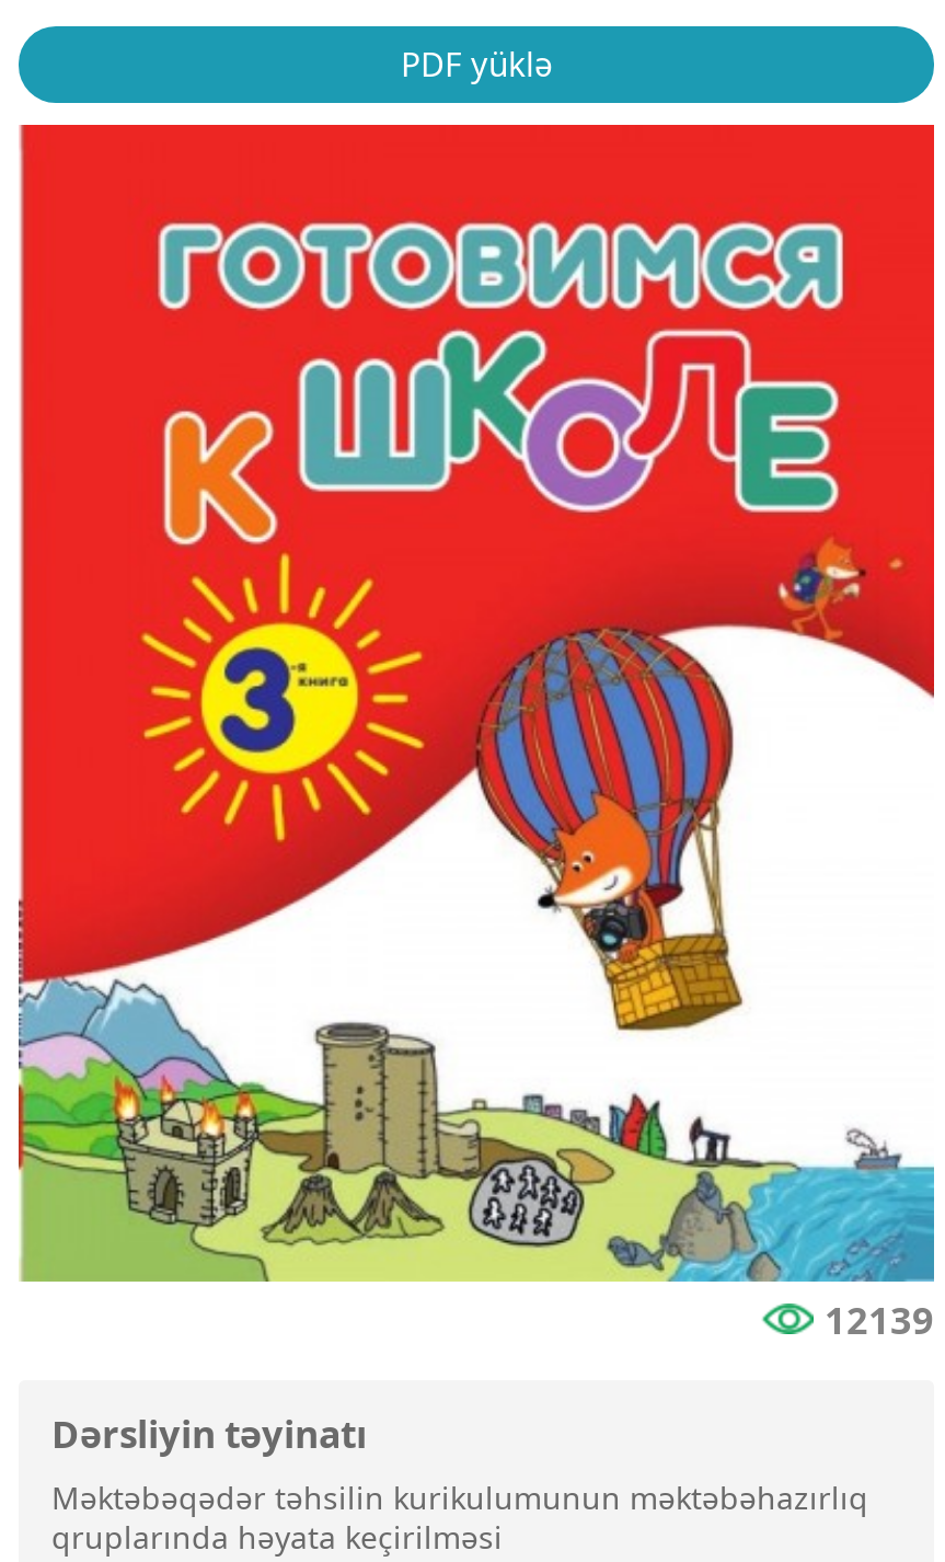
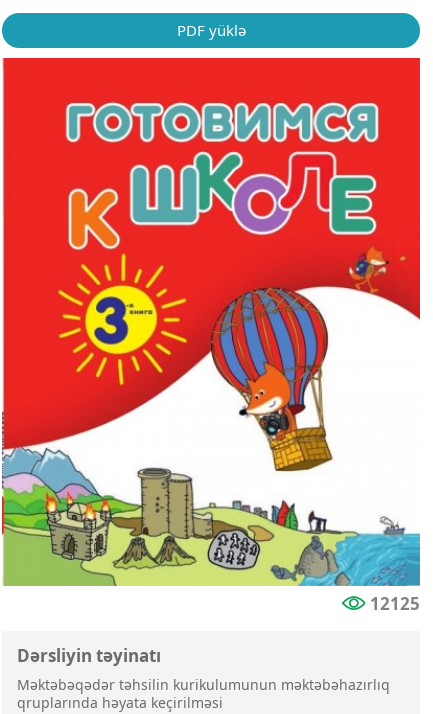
[825,1294,934,1344] 12139 -> [370,592,420,615] 12125

